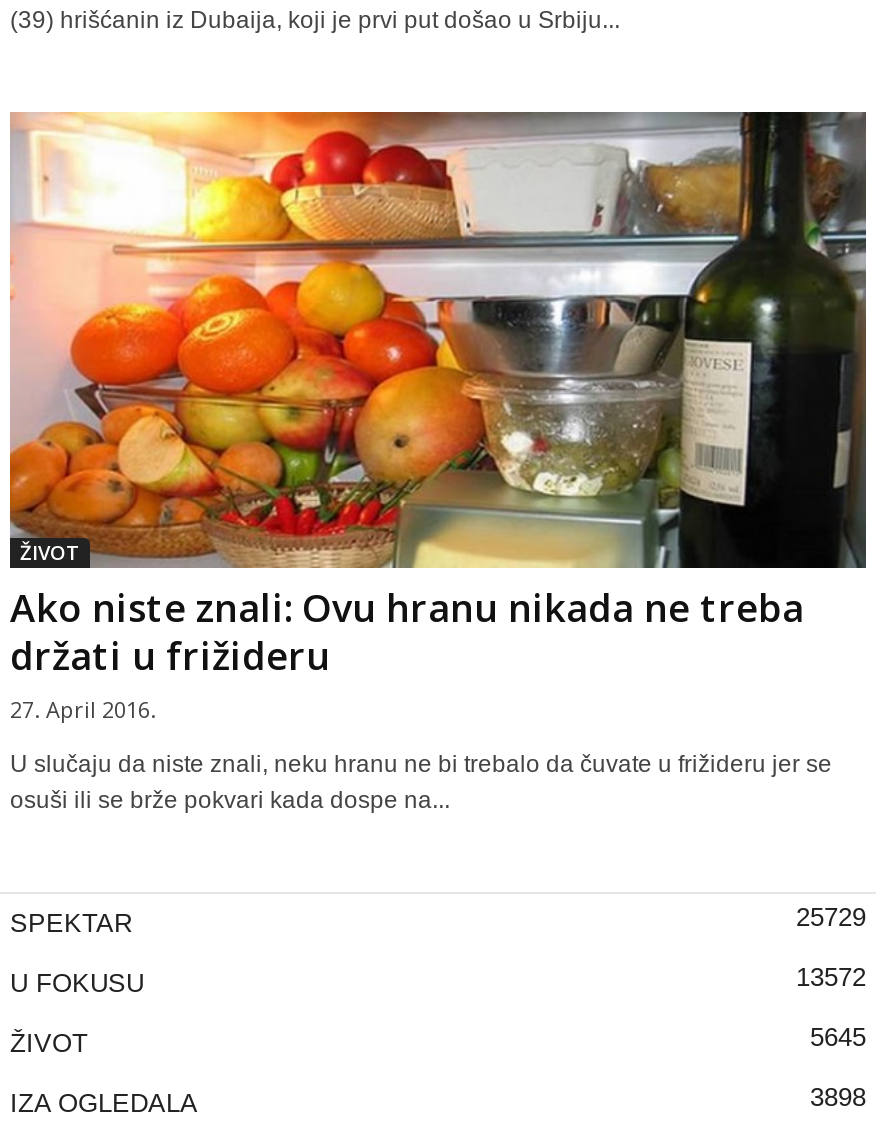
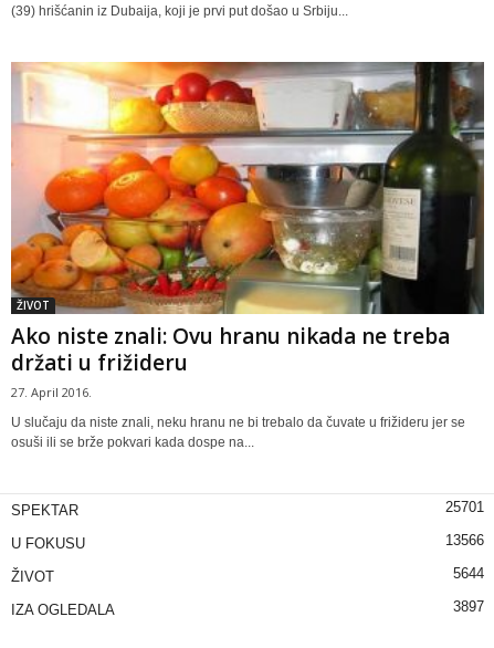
[796,902,866,932] 25729 -> [445,498,484,515] 25701
[796,962,866,992] 13572 -> [445,532,484,548] 13566
[810,1022,866,1052] 5645 -> [453,565,484,581] 5644
[810,1082,866,1112] 3898 -> [453,598,484,615] 3897

